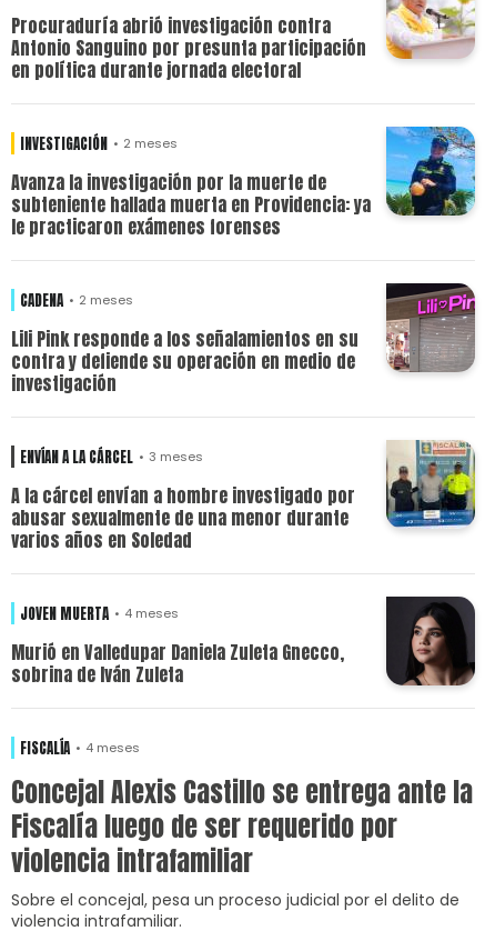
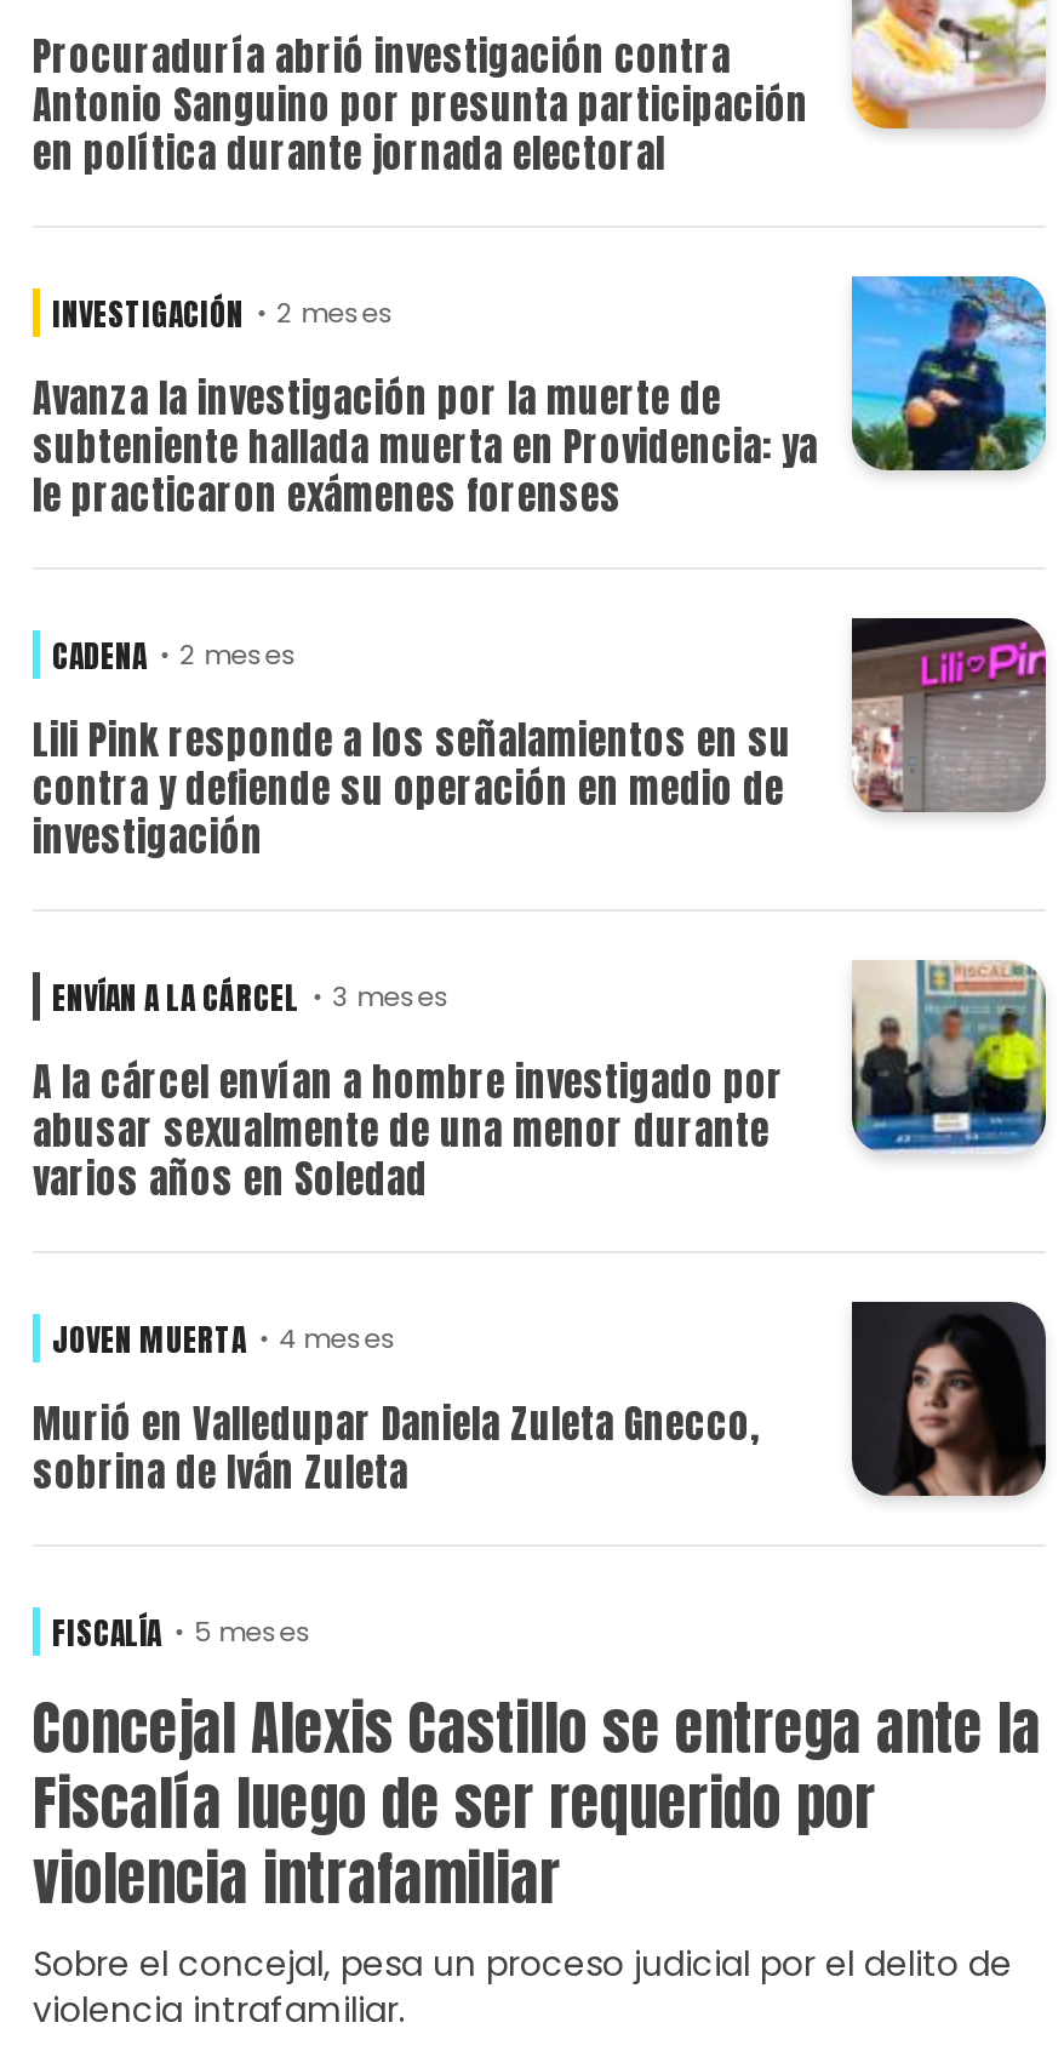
[20,737,139,758] FISCALÍA 4 meses -> [52,1609,313,1655] FISCALÍA 5 meses

